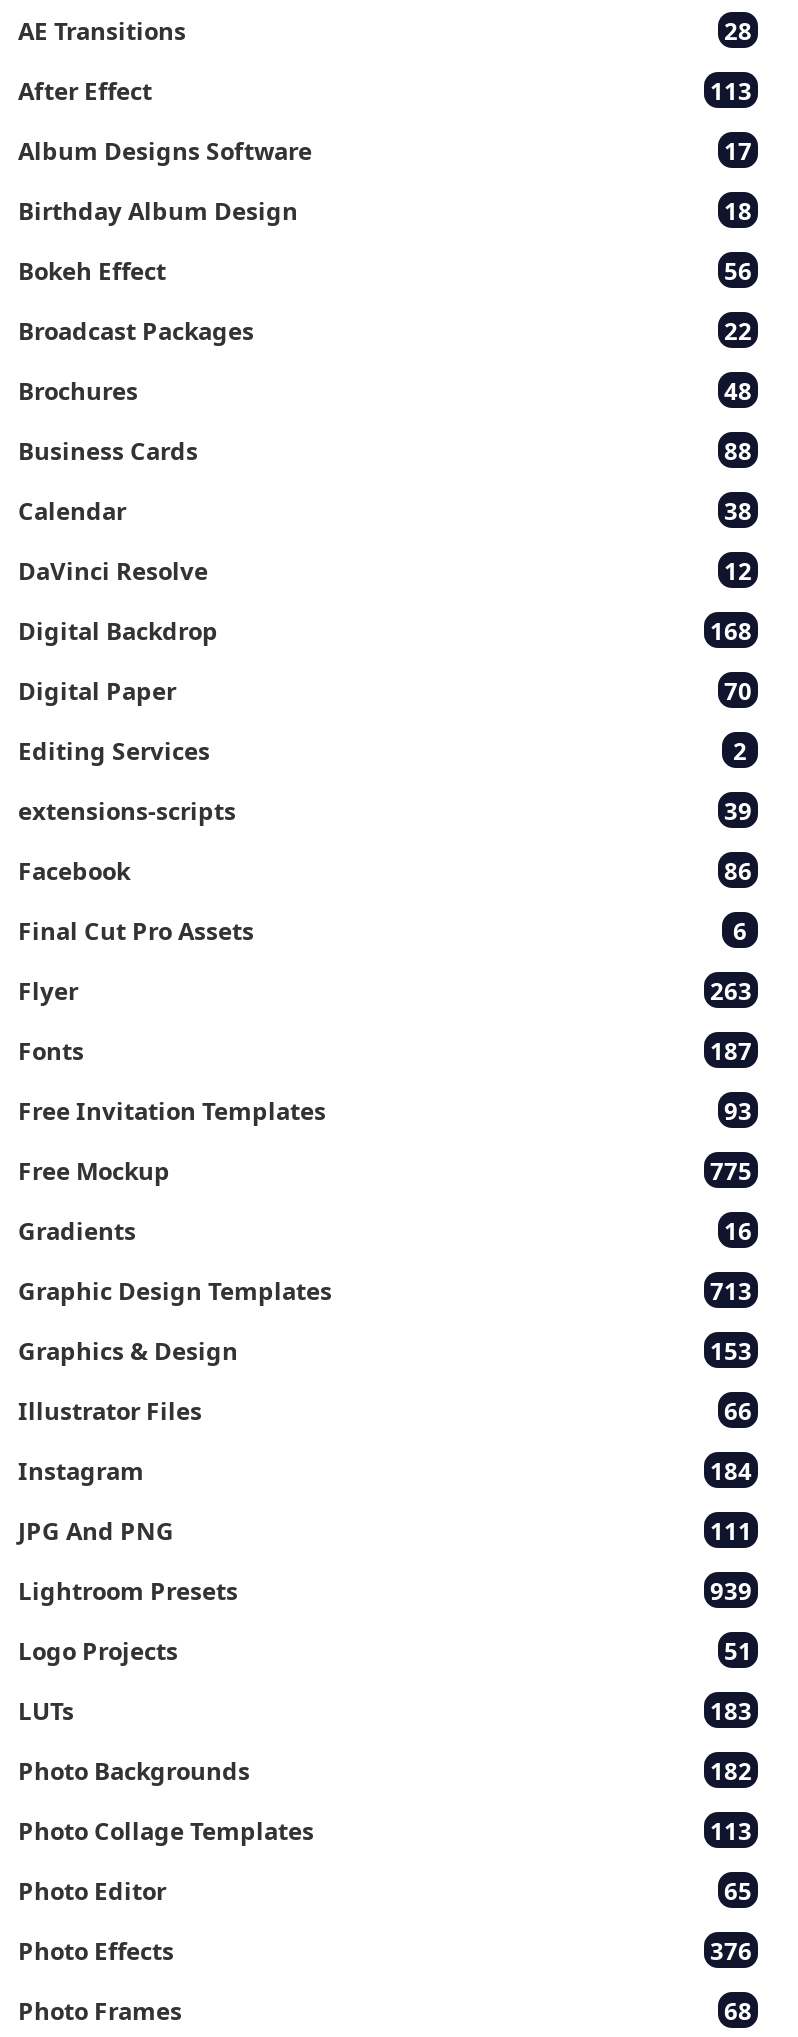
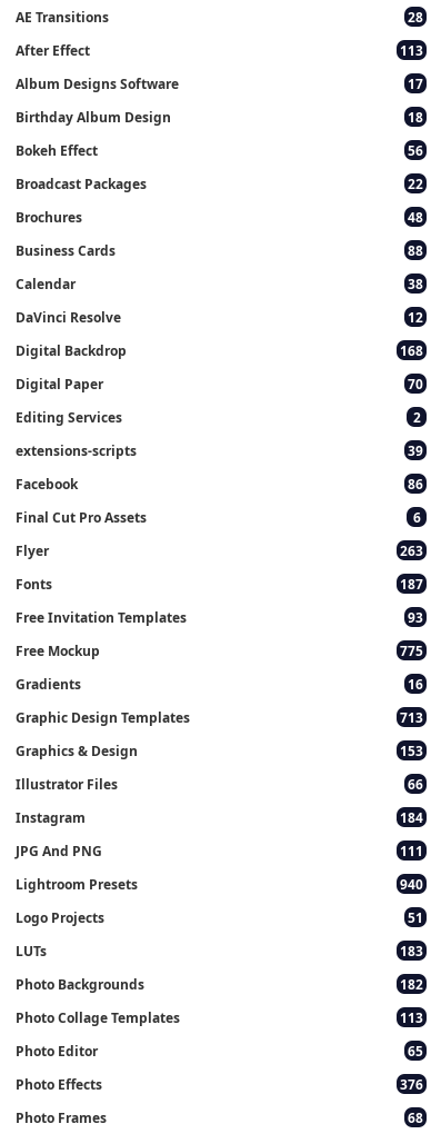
[710,1574,752,1606] 939 -> [400,875,423,893] 940

